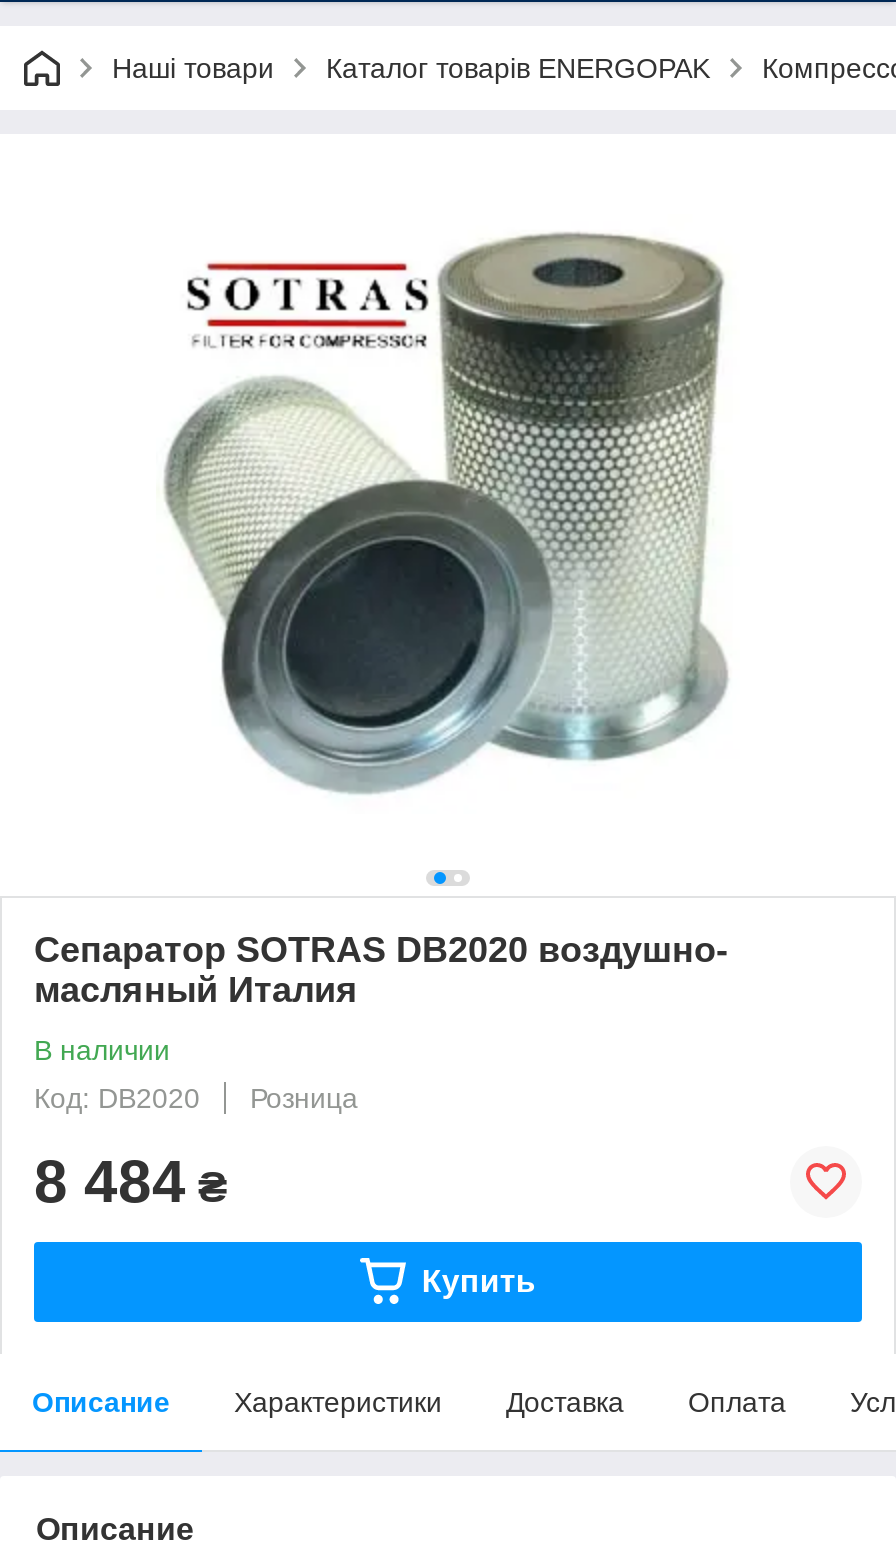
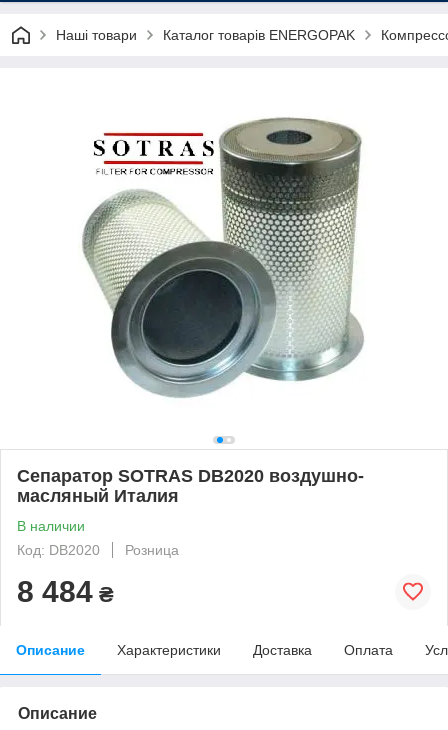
[422,1264,536,1298] Купить -> none

